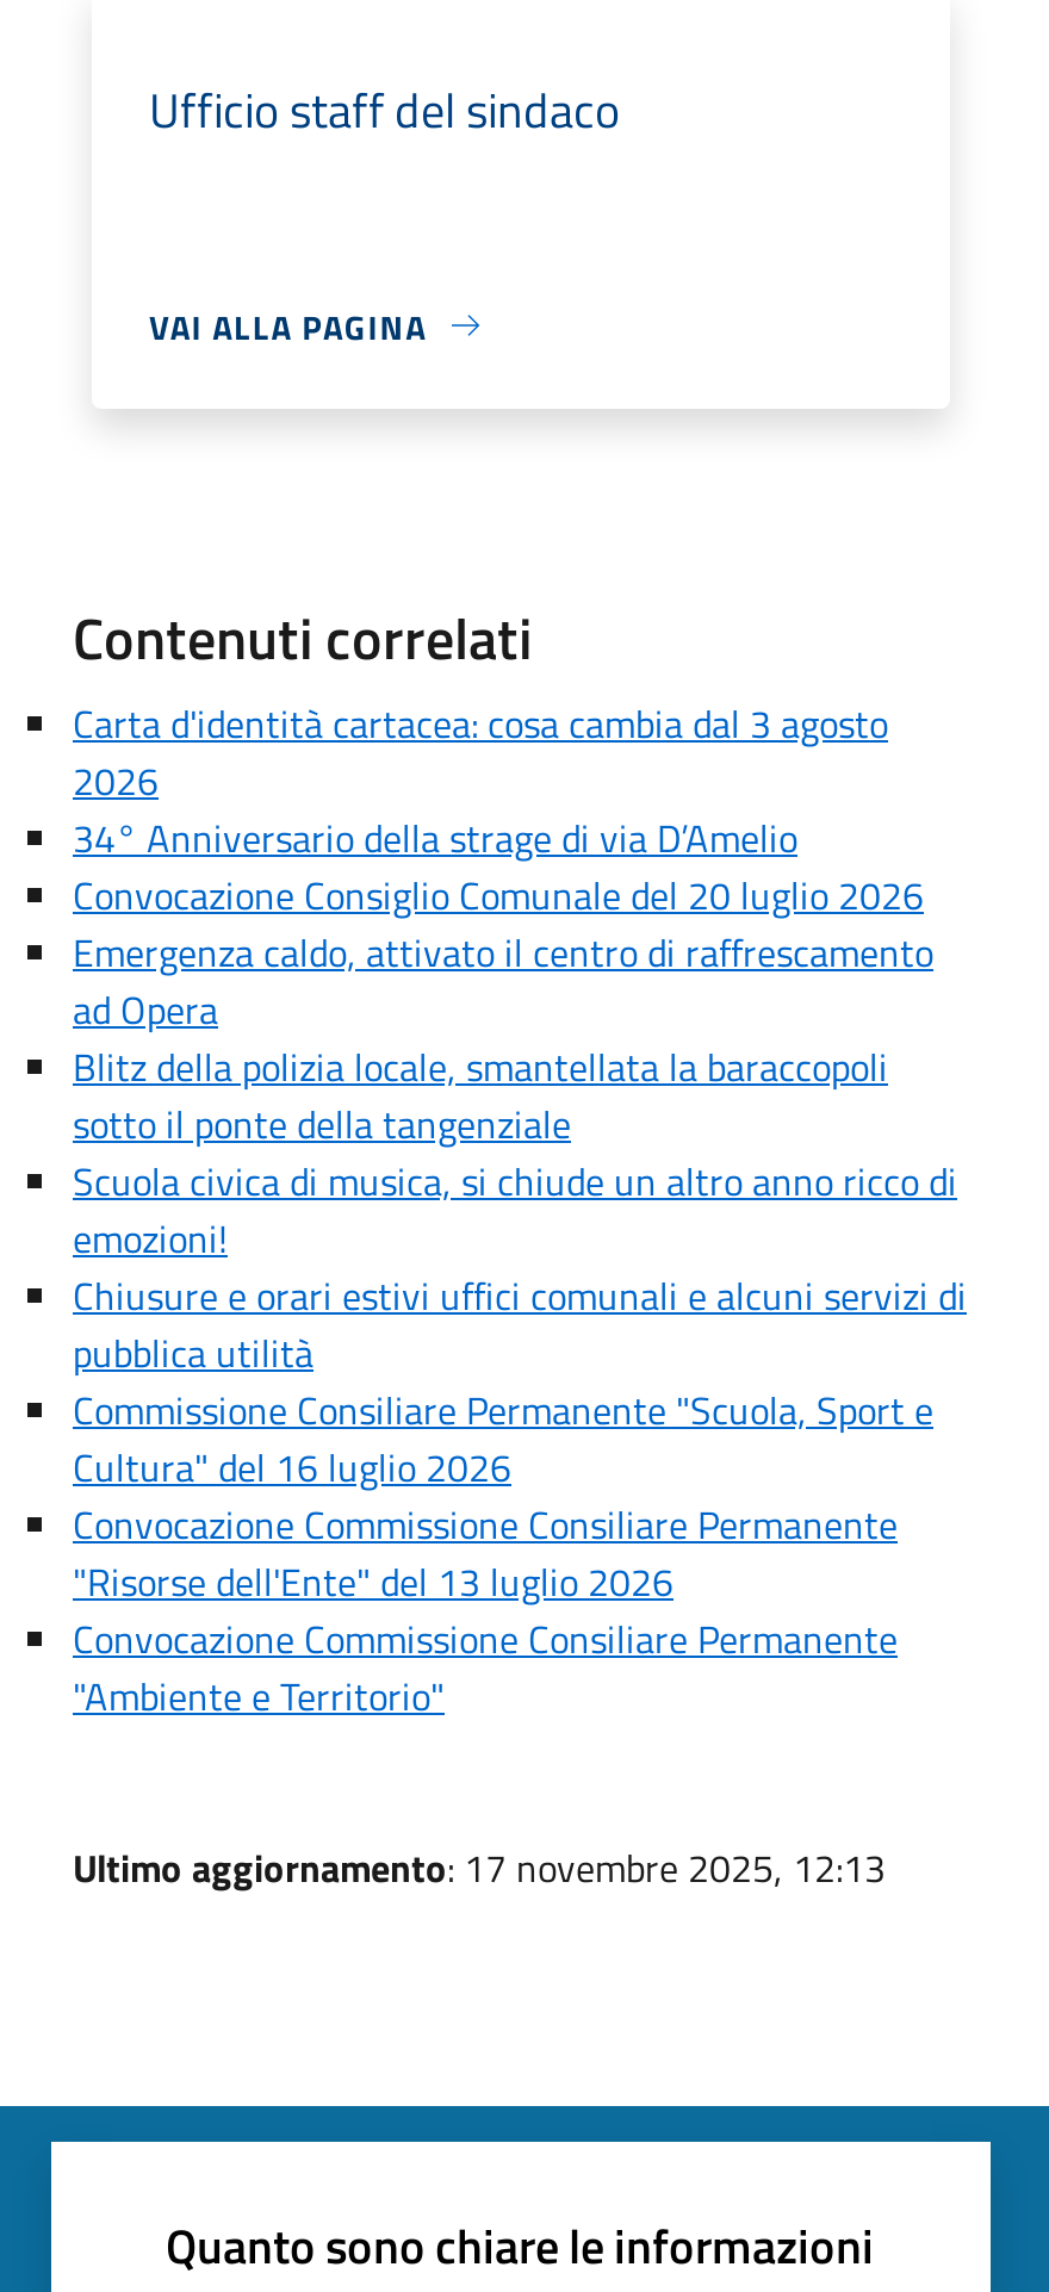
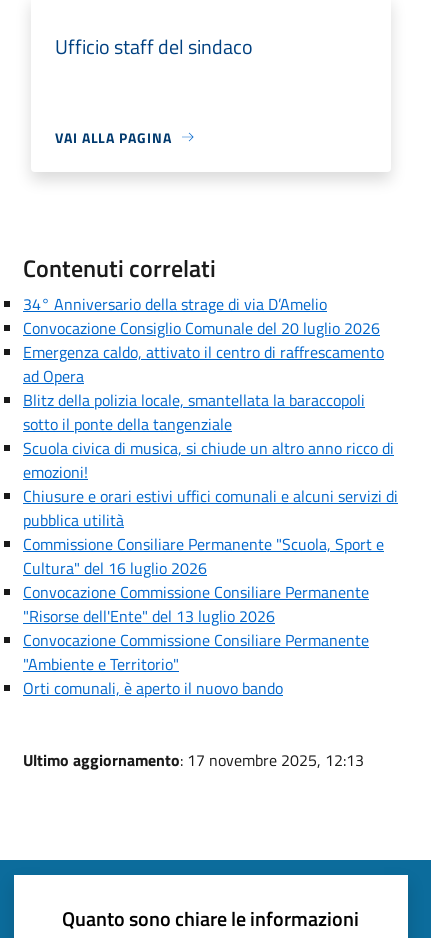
[73,694,888,809] Carta d'identità cartacea: cosa cambia dal 3 agosto | 2026 -> none
moved [73,809,967,1724] -> [23,292,398,676]: 34° Anniversario della strage di via D’Amelio | Convocazione Consiglio Comunale del 20 luglio 2026 | Emergenza caldo, attivato il centro di raffrescamento | ... | Convocazione Commissione Consiliare Permanente | "Ambiente e Territorio"
none -> [23,676,283,700] Orti comunali, è aperto il nuovo bando

